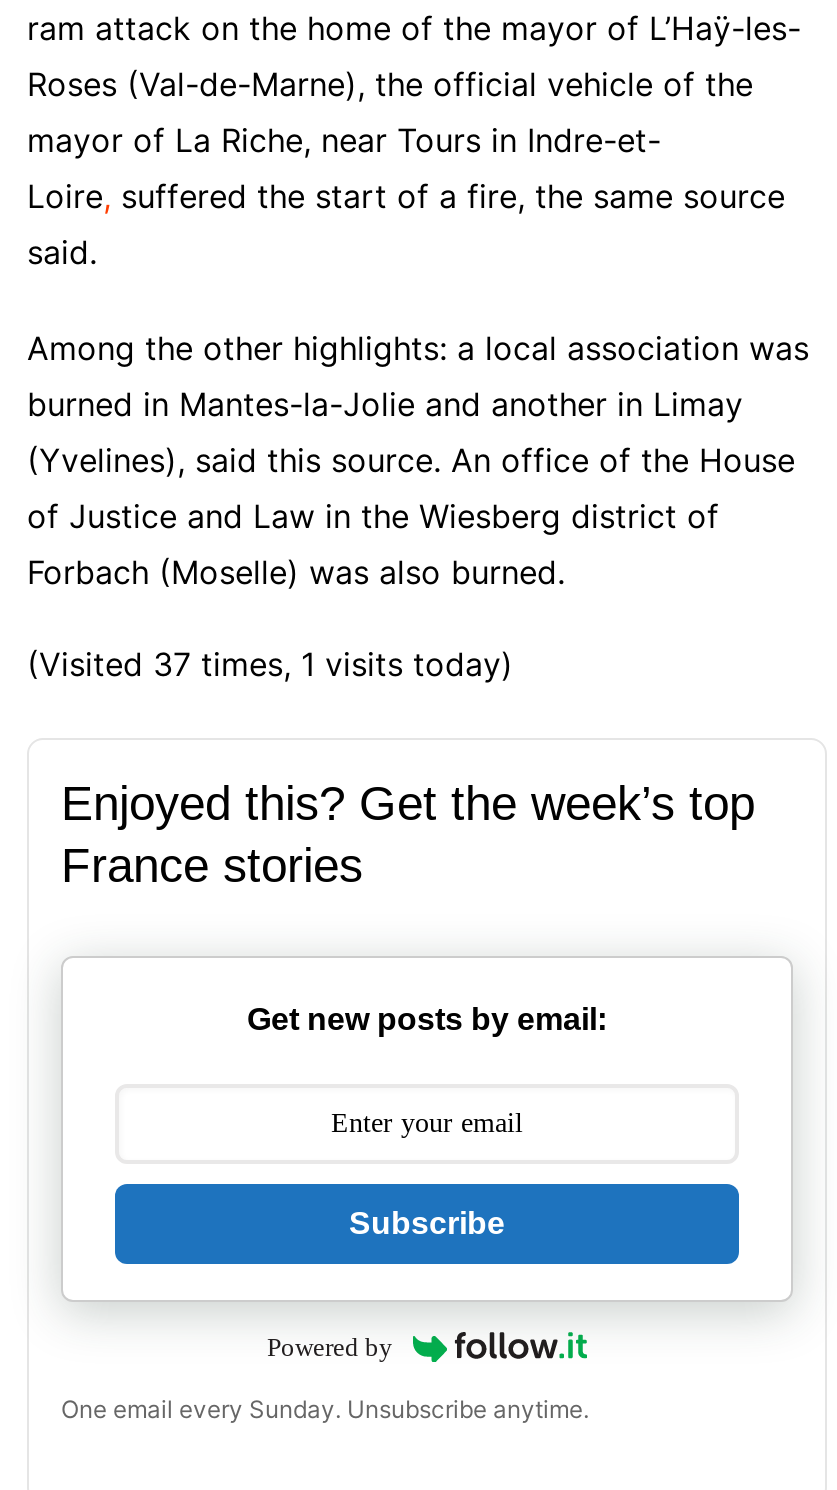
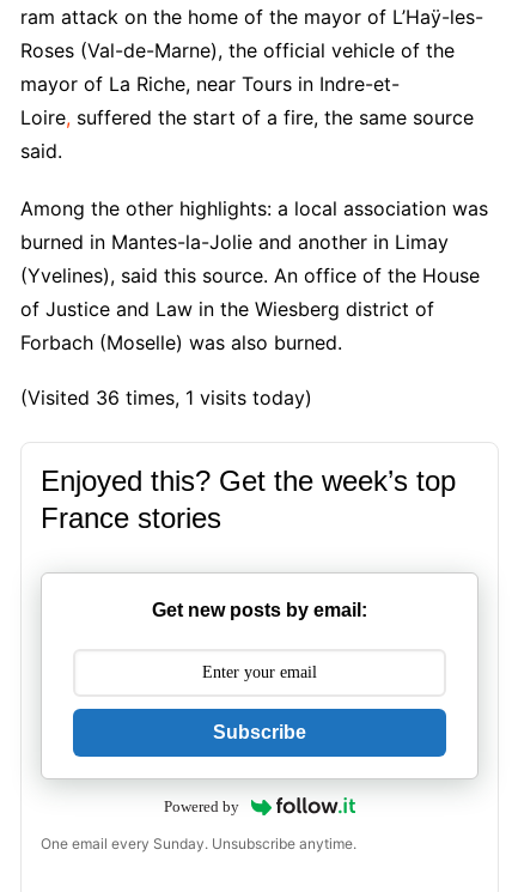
[27,645,513,685] (Visited 37 times, 1 visits today) -> [20,386,312,410] (Visited 36 times, 1 visits today)

